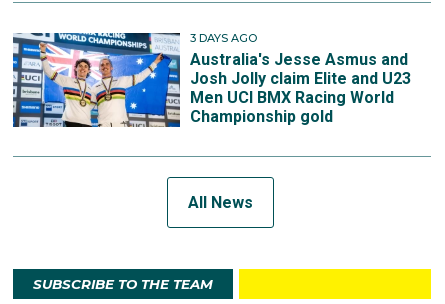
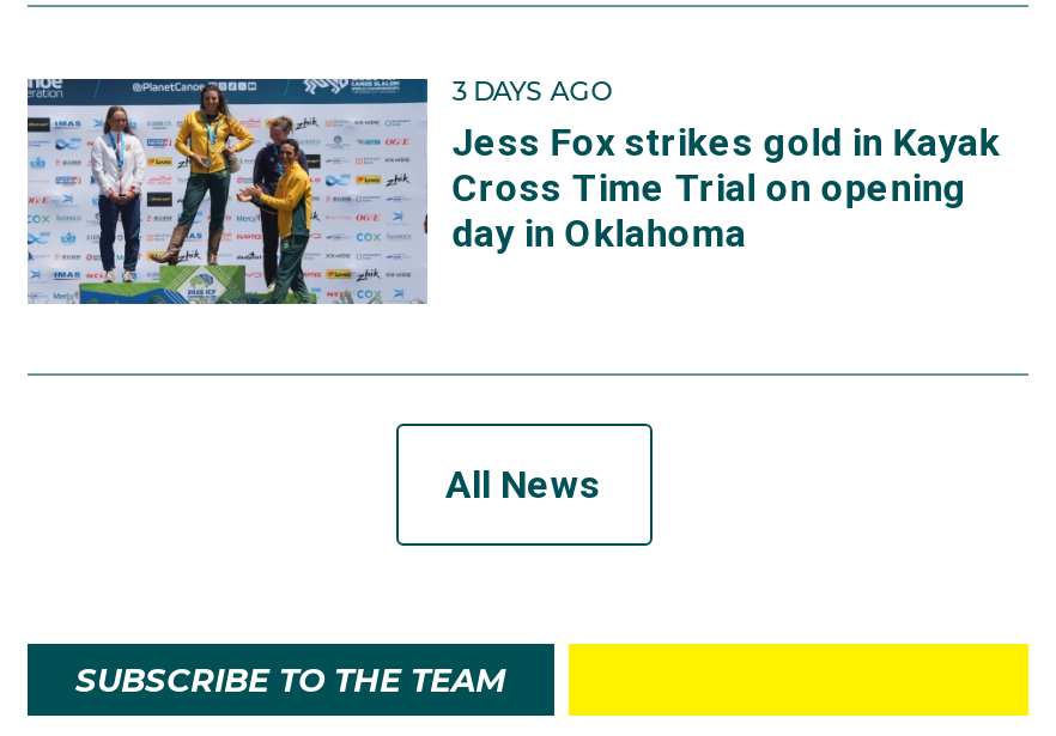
[13,32,411,128] [image] | Australia's Jesse Asmus and | Josh Jolly claim Elite and U23 | Men UCI BMX Racing World | Championship gold -> [25,77,1000,306] [image] | Jess Fox strikes gold in Kayak | Cross Time Trial on opening | day in Oklahoma

